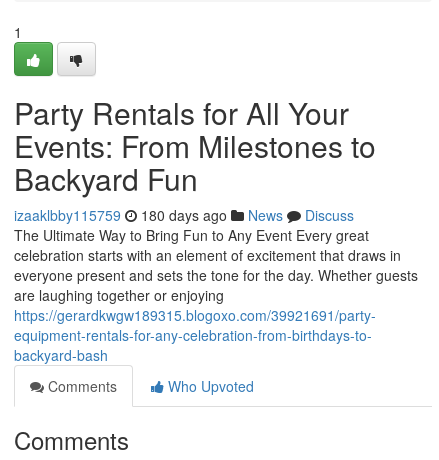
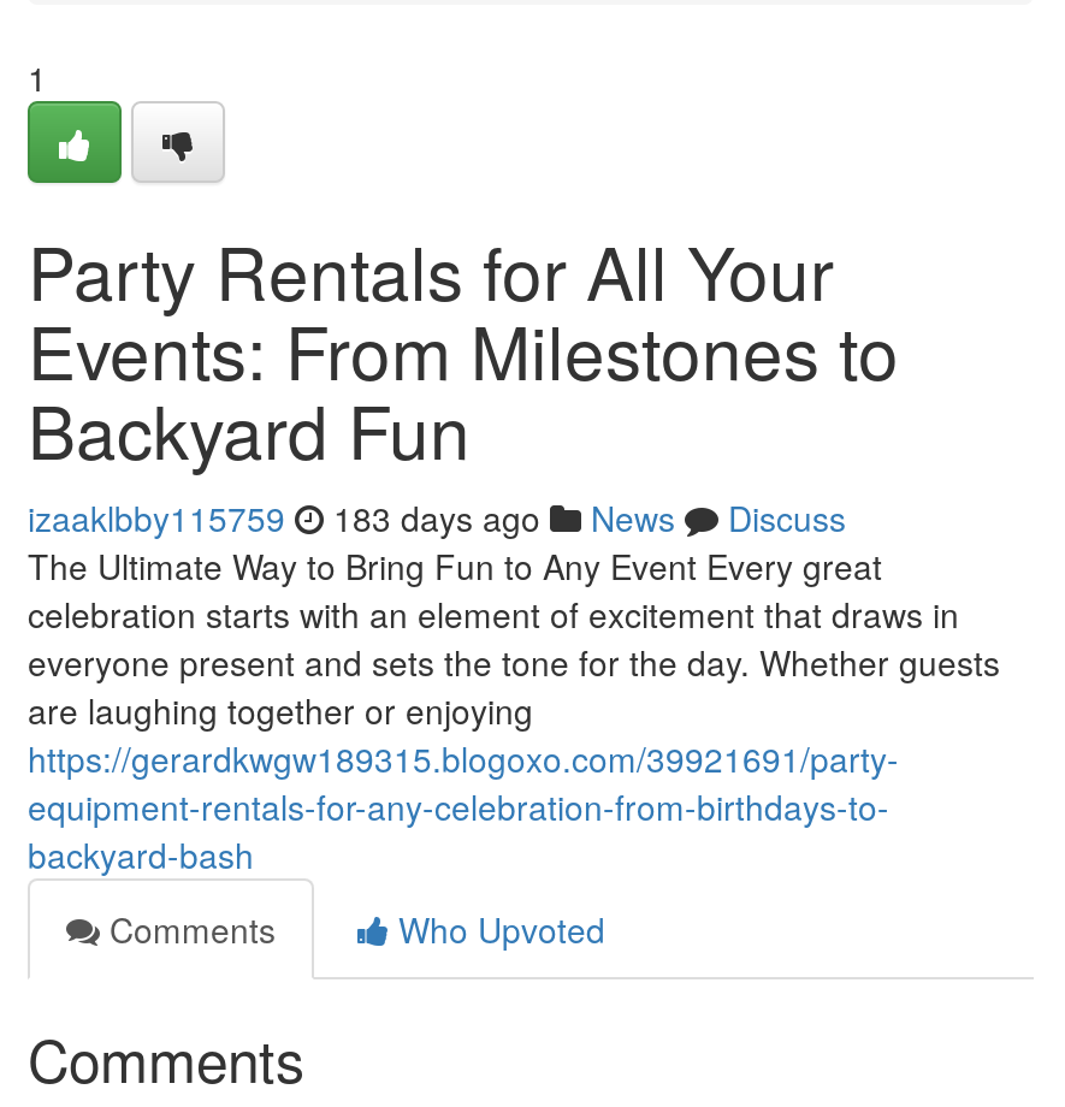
[14,205,354,225] izaaklbby115759 180 days ago News Discuss -> [28,493,846,541] izaaklbby115759 183 days ago News Discuss

